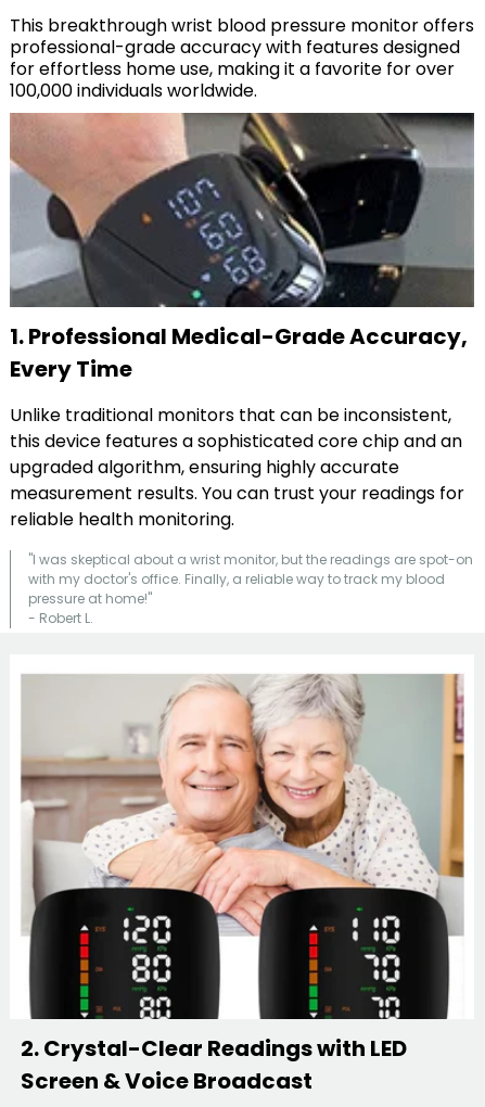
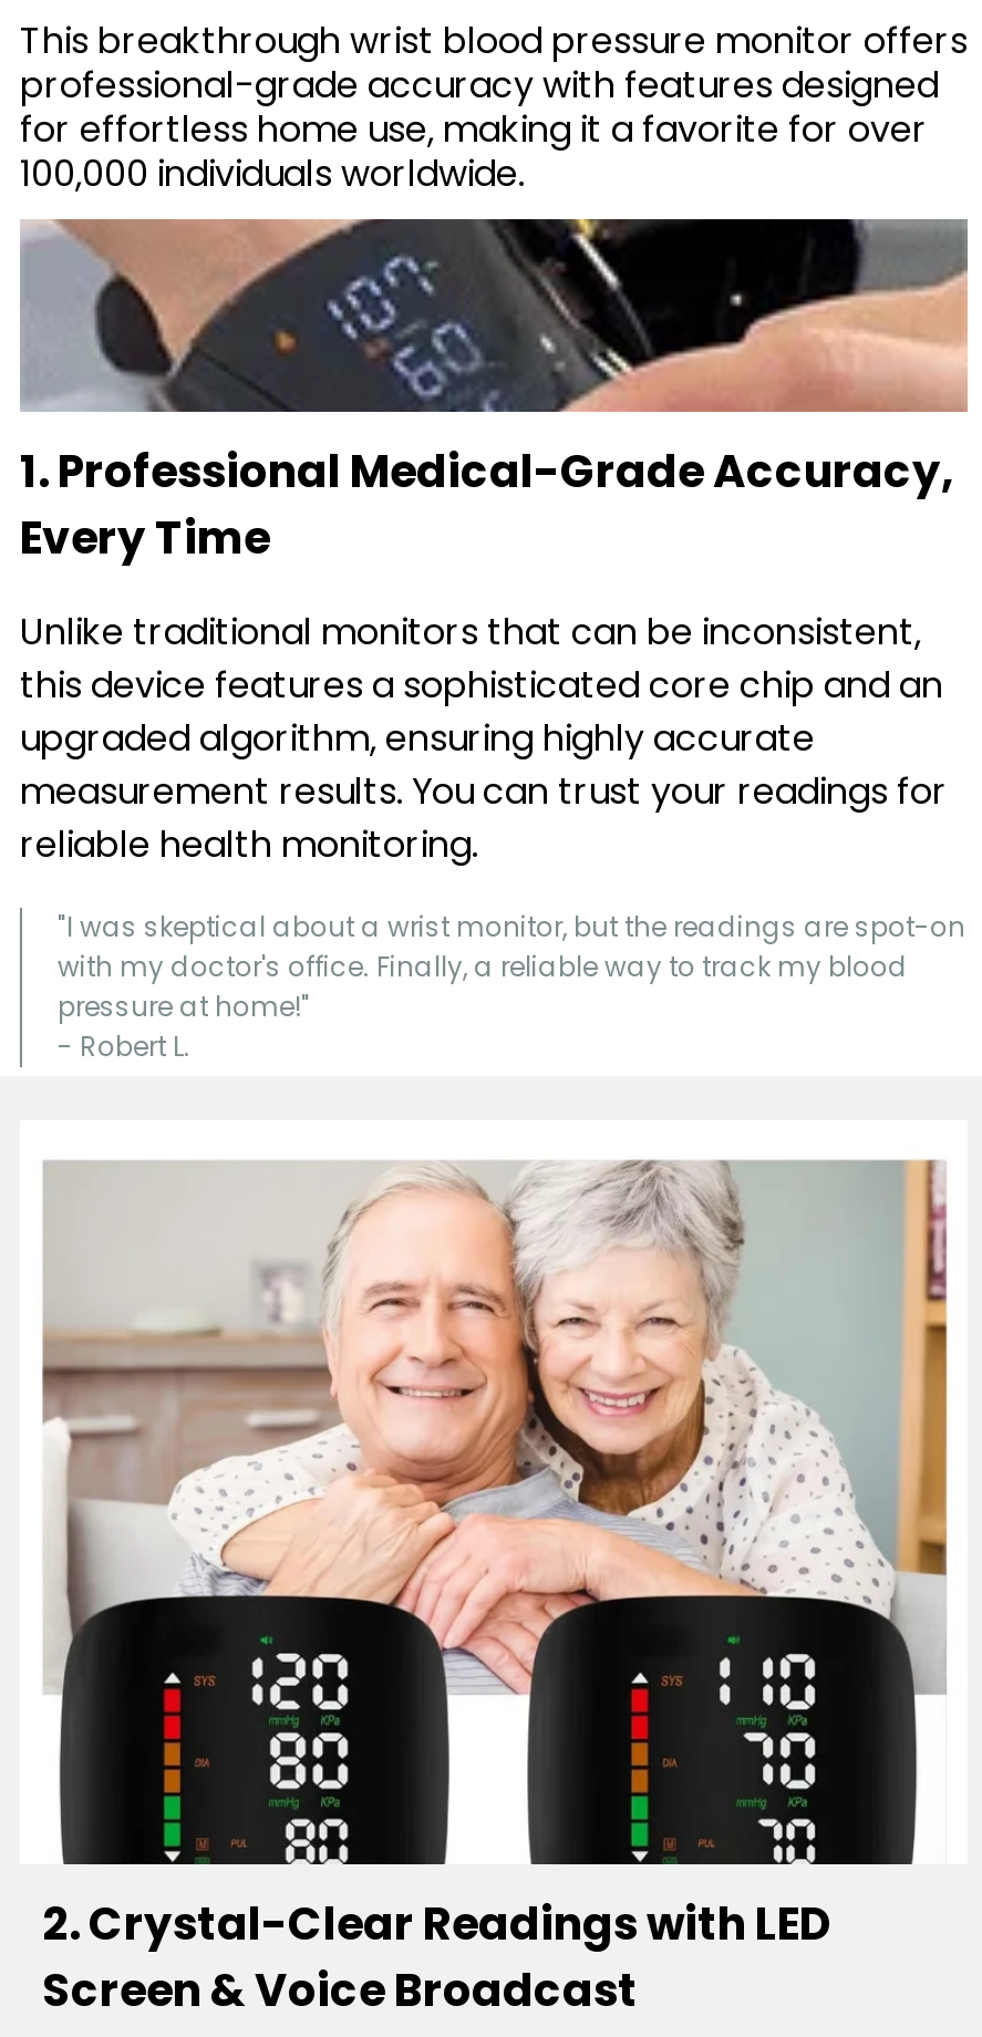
[10,112,475,308] [image] -> [24,217,968,414] [image]

